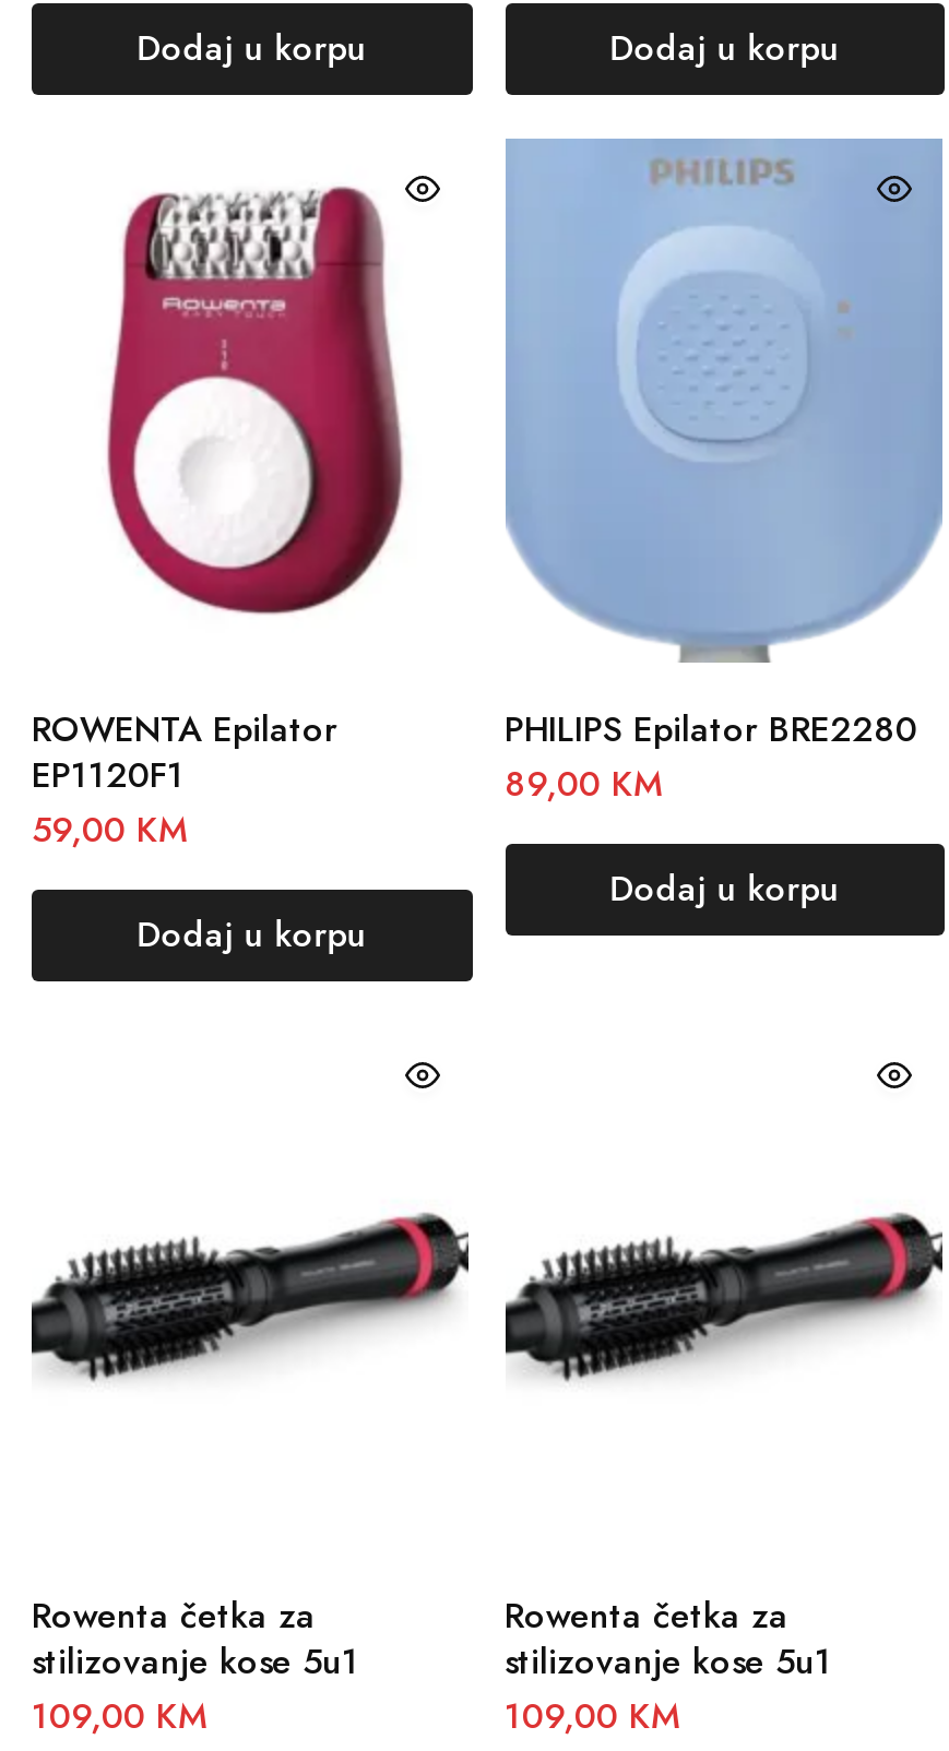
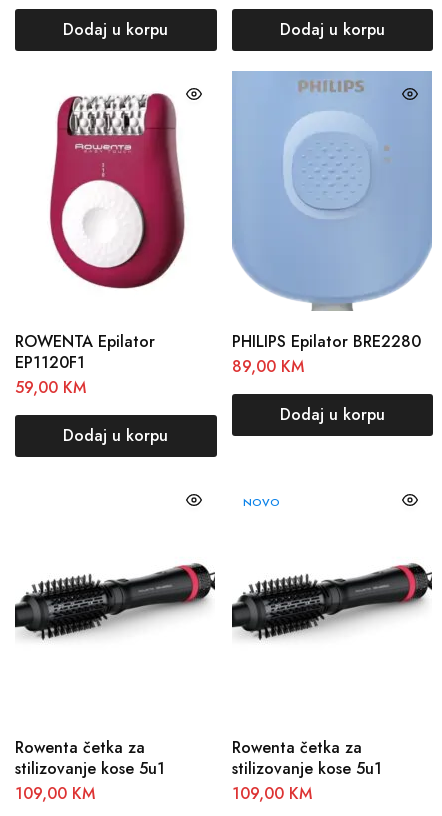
none -> [242,494,279,510] NOVO

